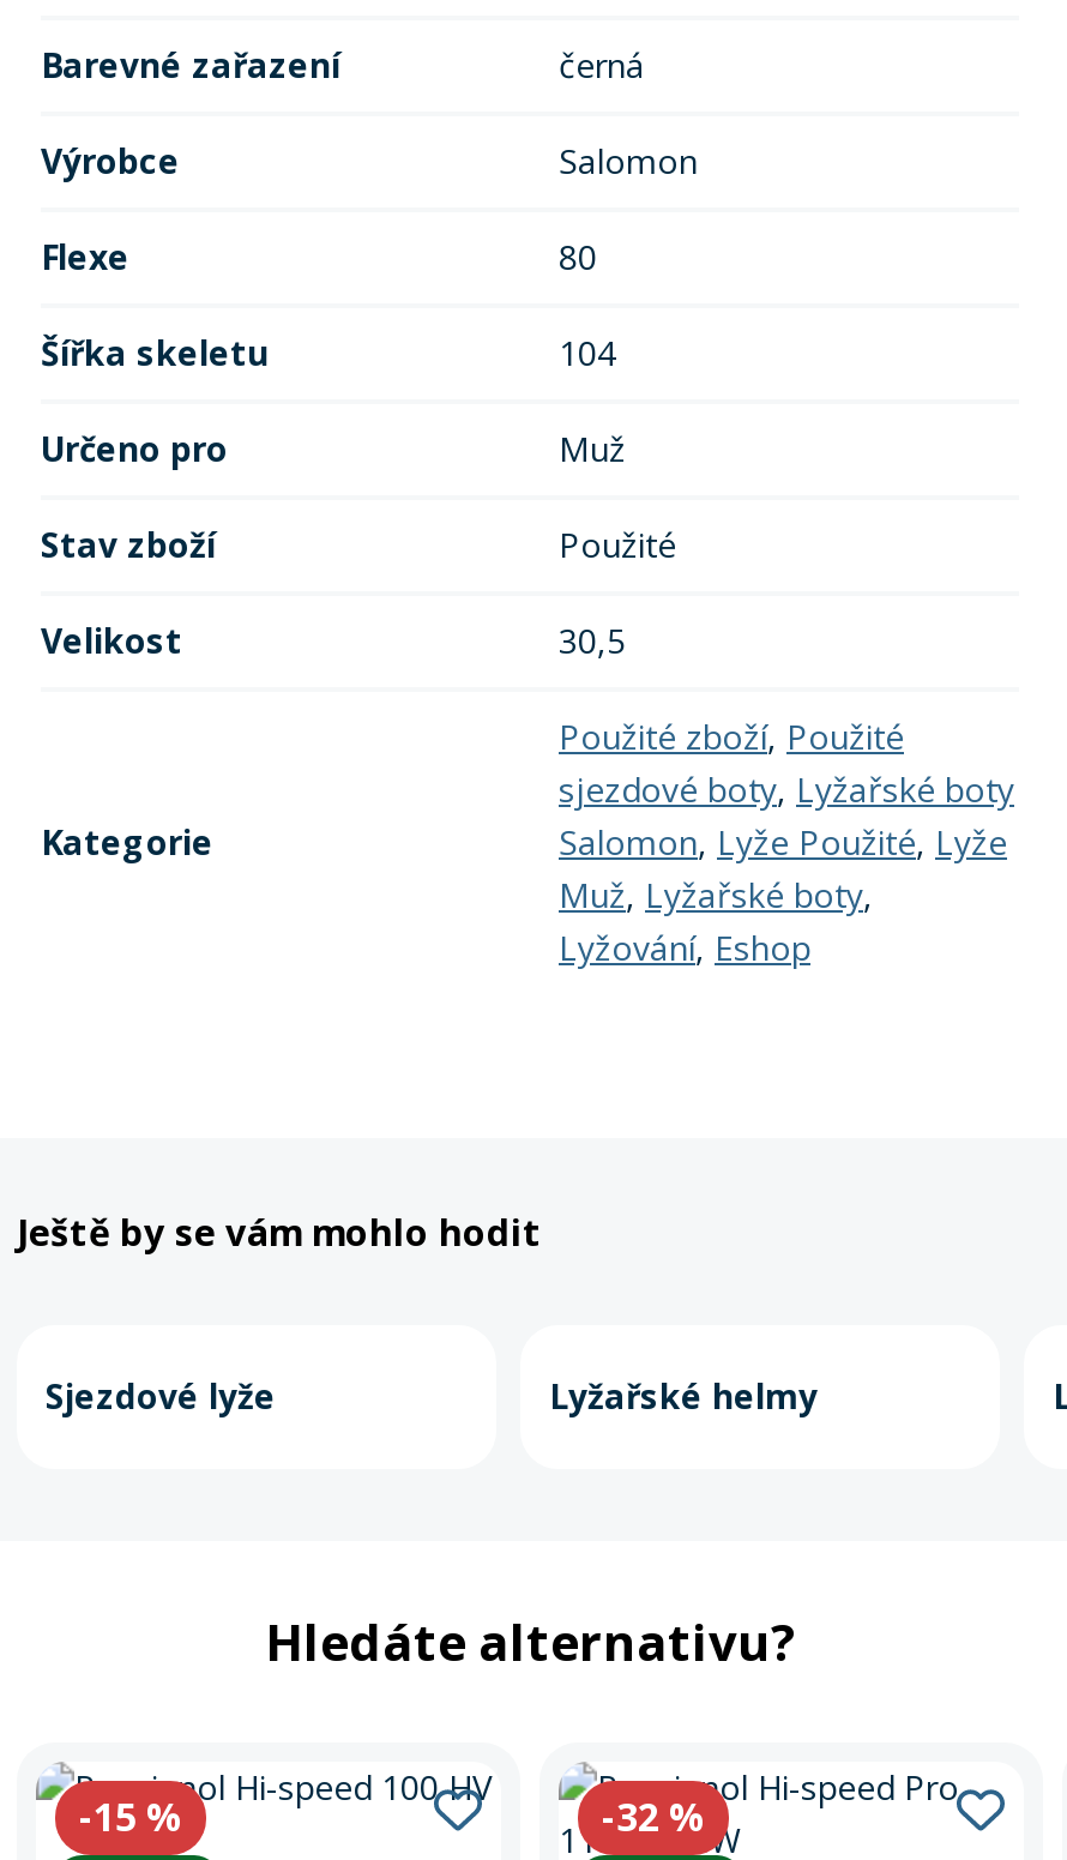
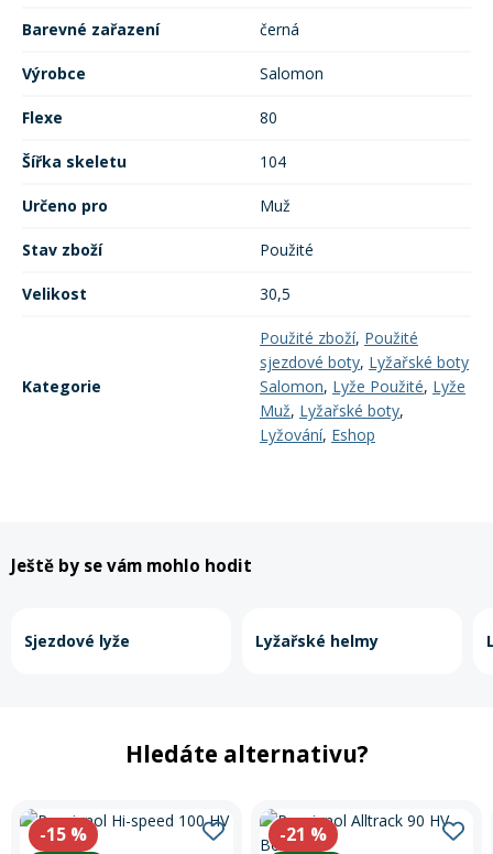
[602,1789,705,1842] -32% -> [280,821,327,846] -21%

